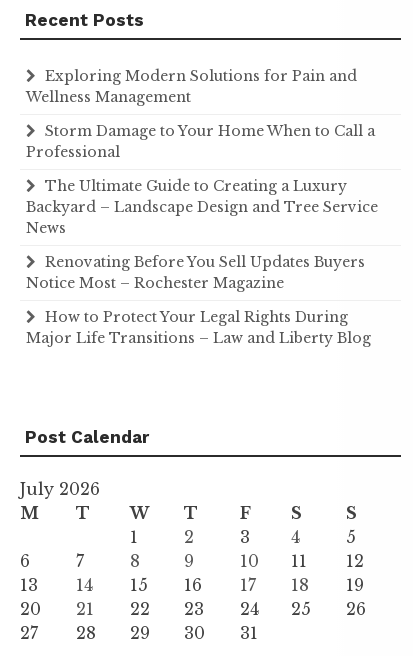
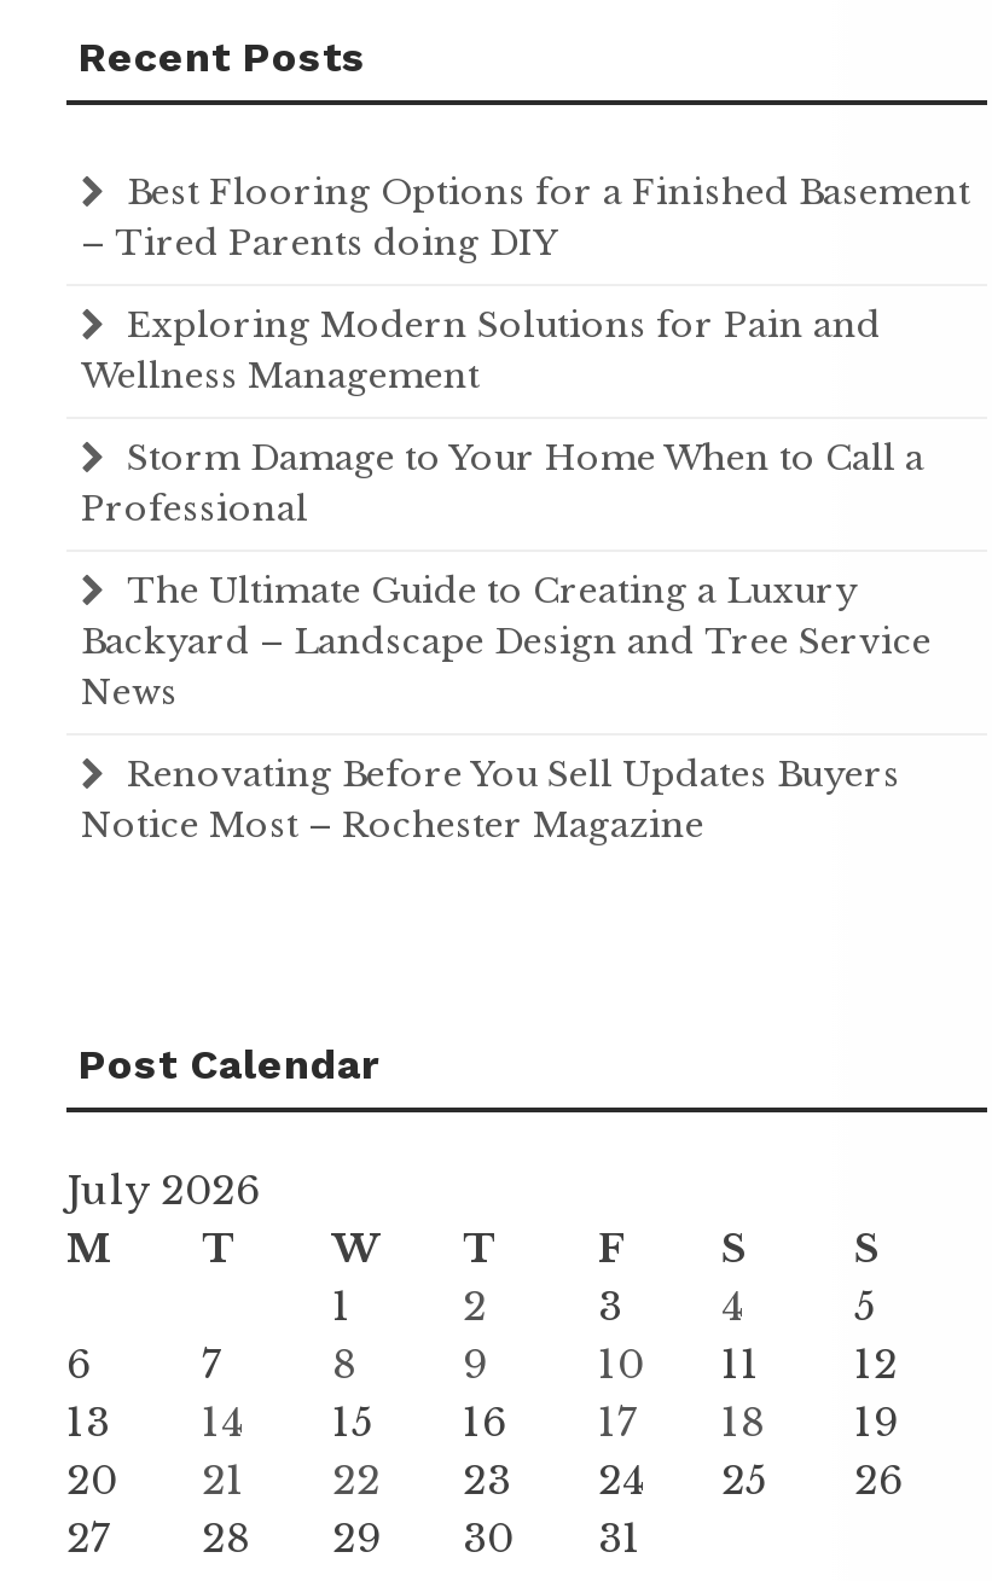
none -> [81,169,970,264] Best Flooring Options for a Finished Basement | – Tired Parents doing DIY
moved [26,67,378,292] -> [81,302,932,846]: Exploring Modern Solutions for Pain and | Wellness Management | Storm Damage to Your Home When to Call a | ... | Renovating Before You Sell Updates Buyers | Notice Most – Rochester Magazine
[26,308,371,347] How to Protect Your Legal Rights During | Major Life Transitions – Law and Liberty Blog -> none

